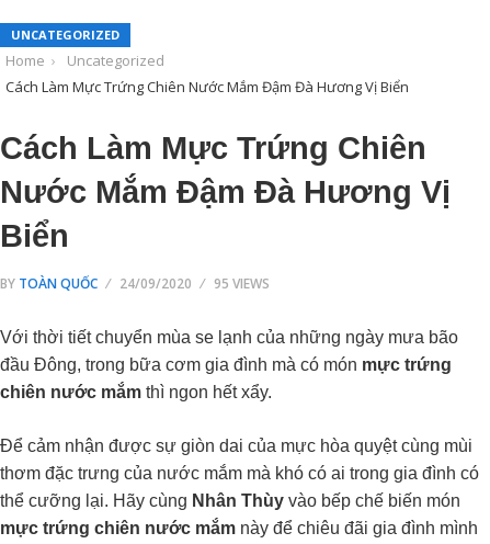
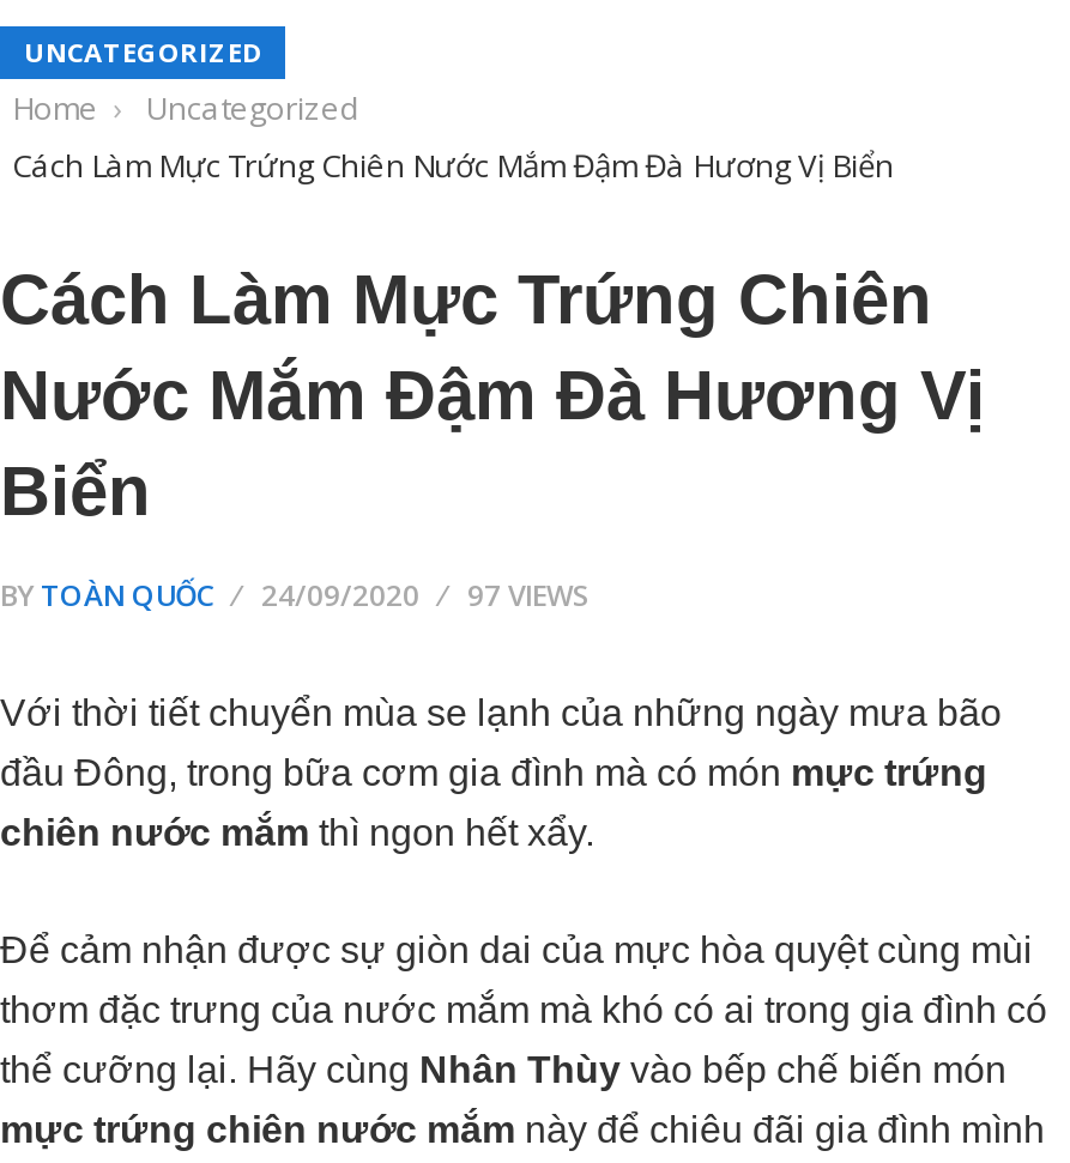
[0,274,270,293] BY TOÀN QUỐC 24/09/2020 95 VIEWS -> [0,575,590,616] BY TOÀN QUỐC 24/09/2020 97 VIEWS

